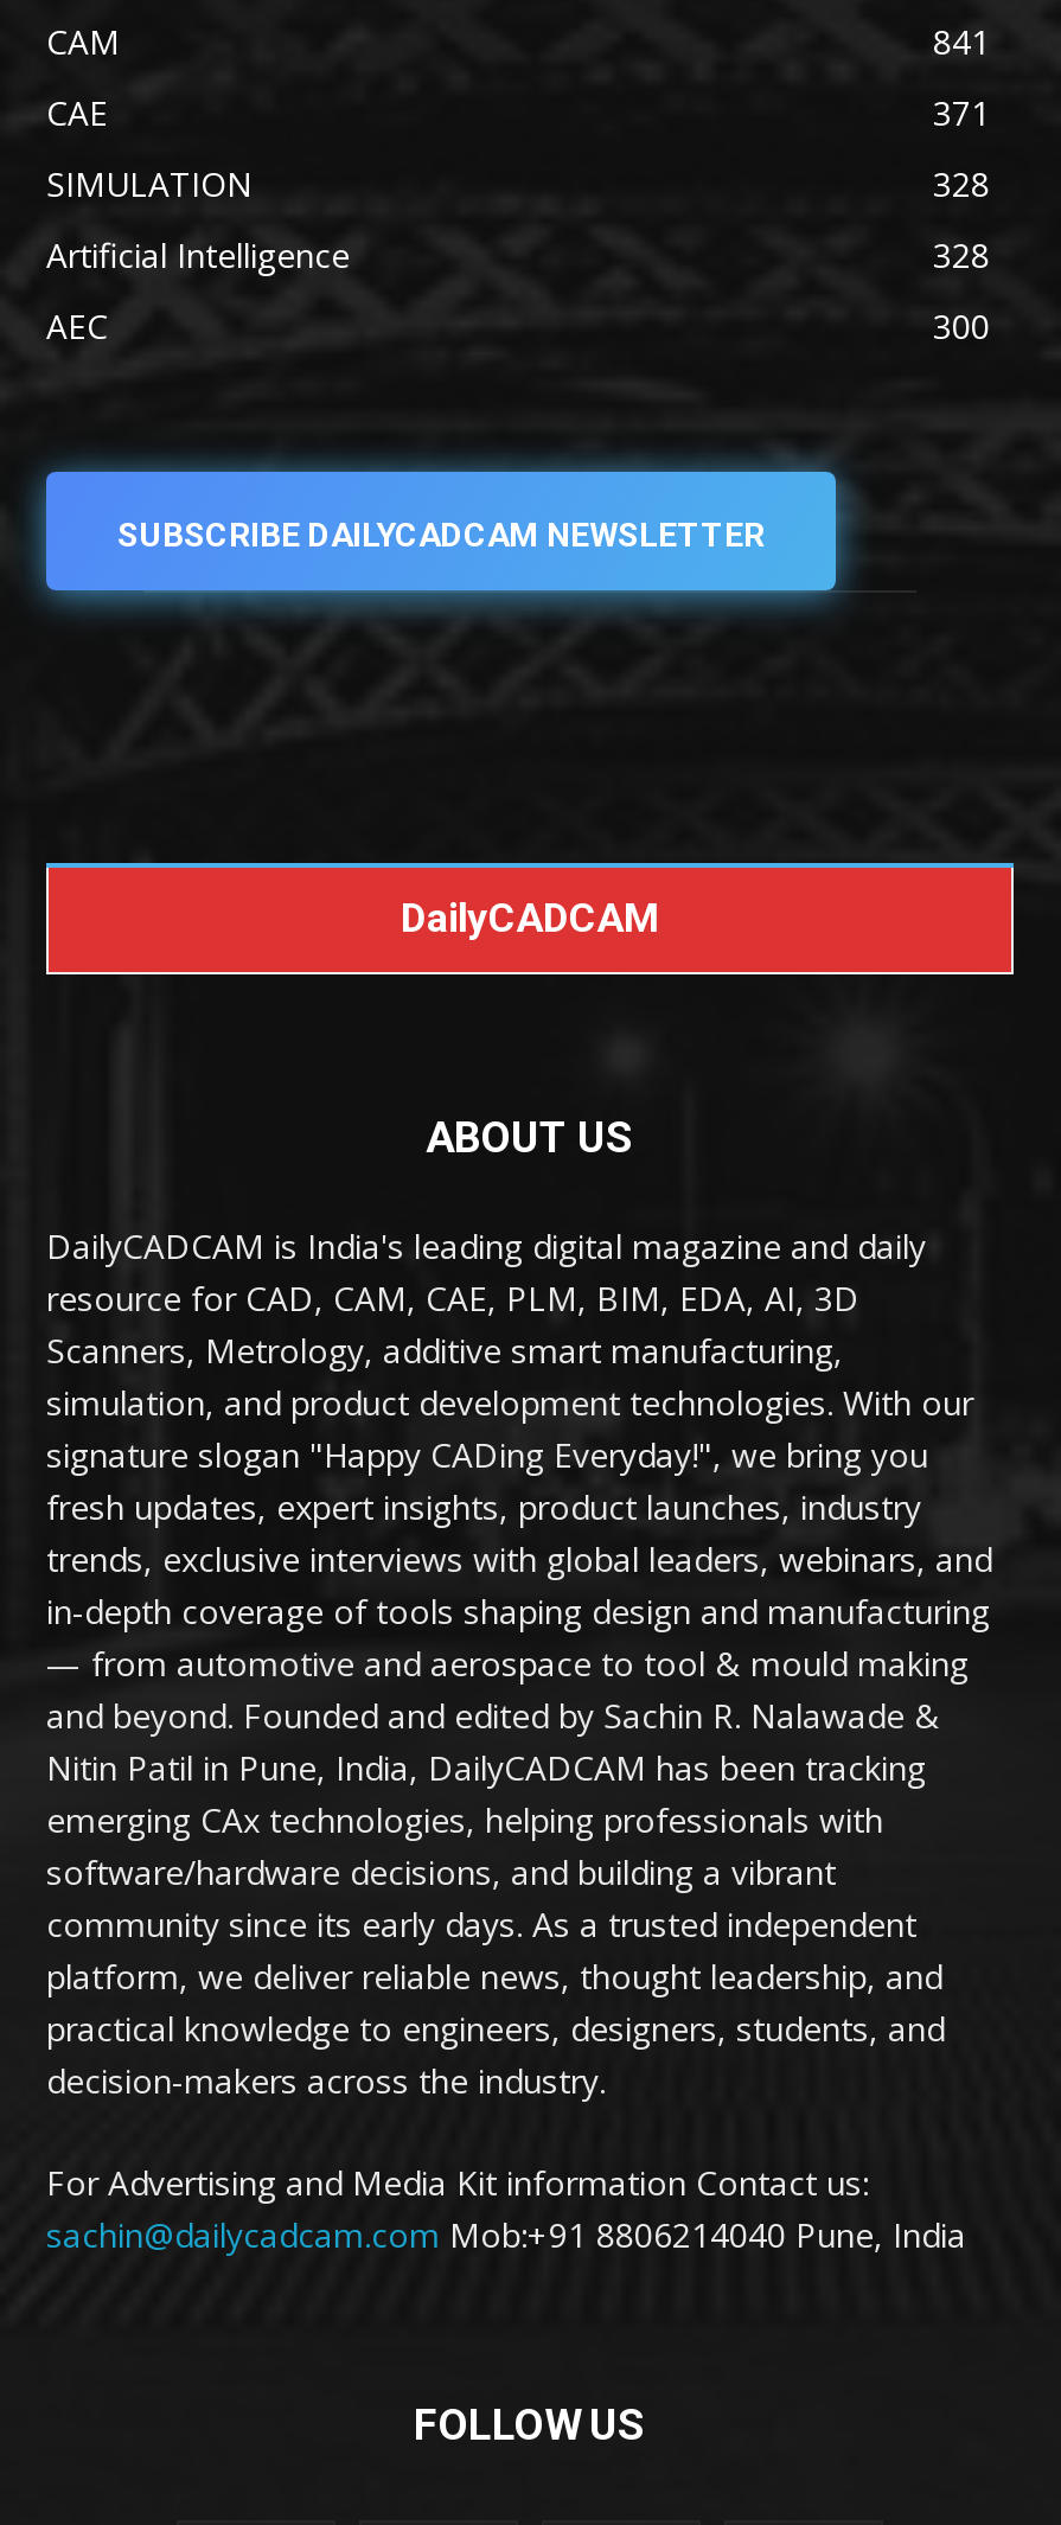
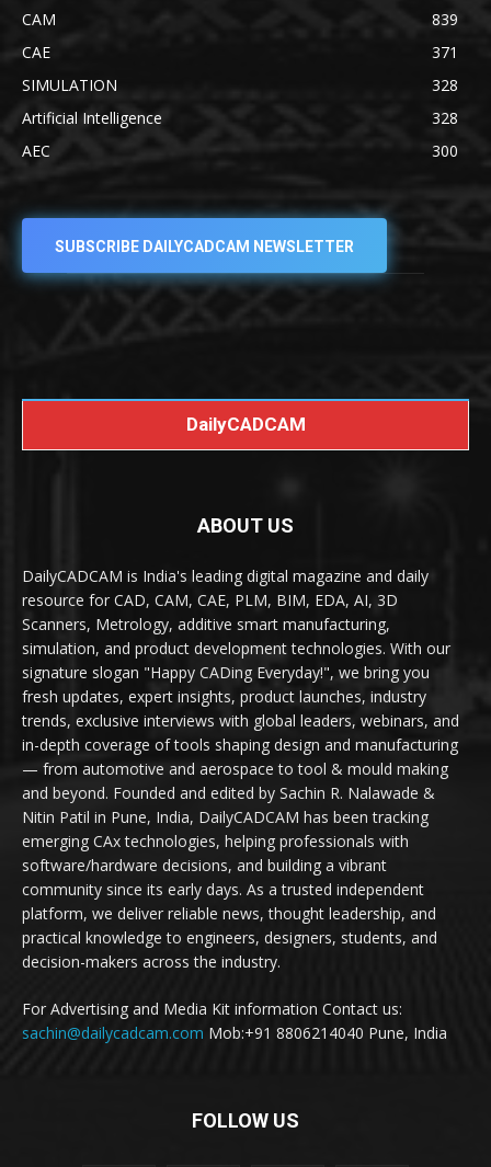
[933,19,990,64] 841 -> [432,9,458,30] 839

